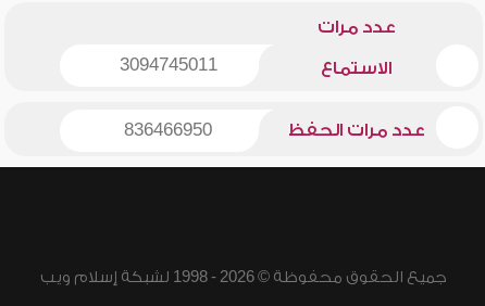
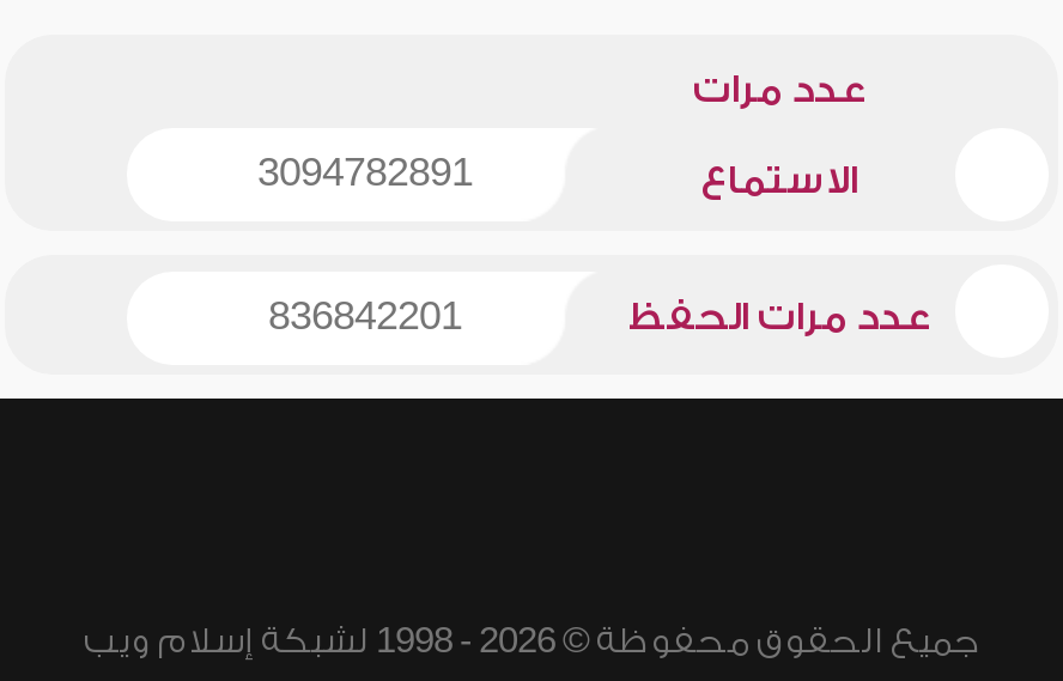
[119,56,217,75] 3094745011 -> [257,153,473,196] 3094782891
[124,120,212,140] 836466950 -> [268,296,462,339] 836842201

